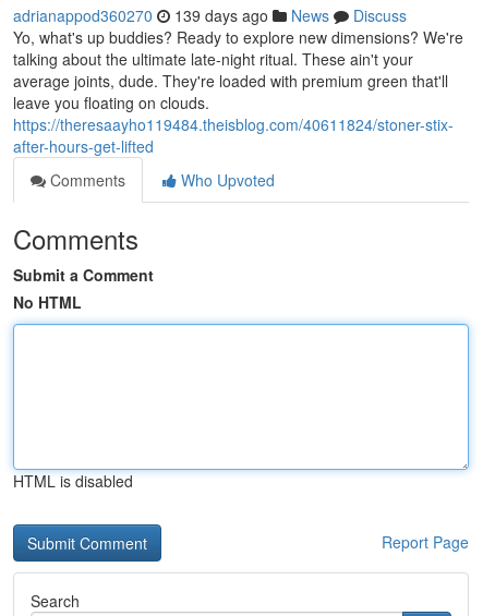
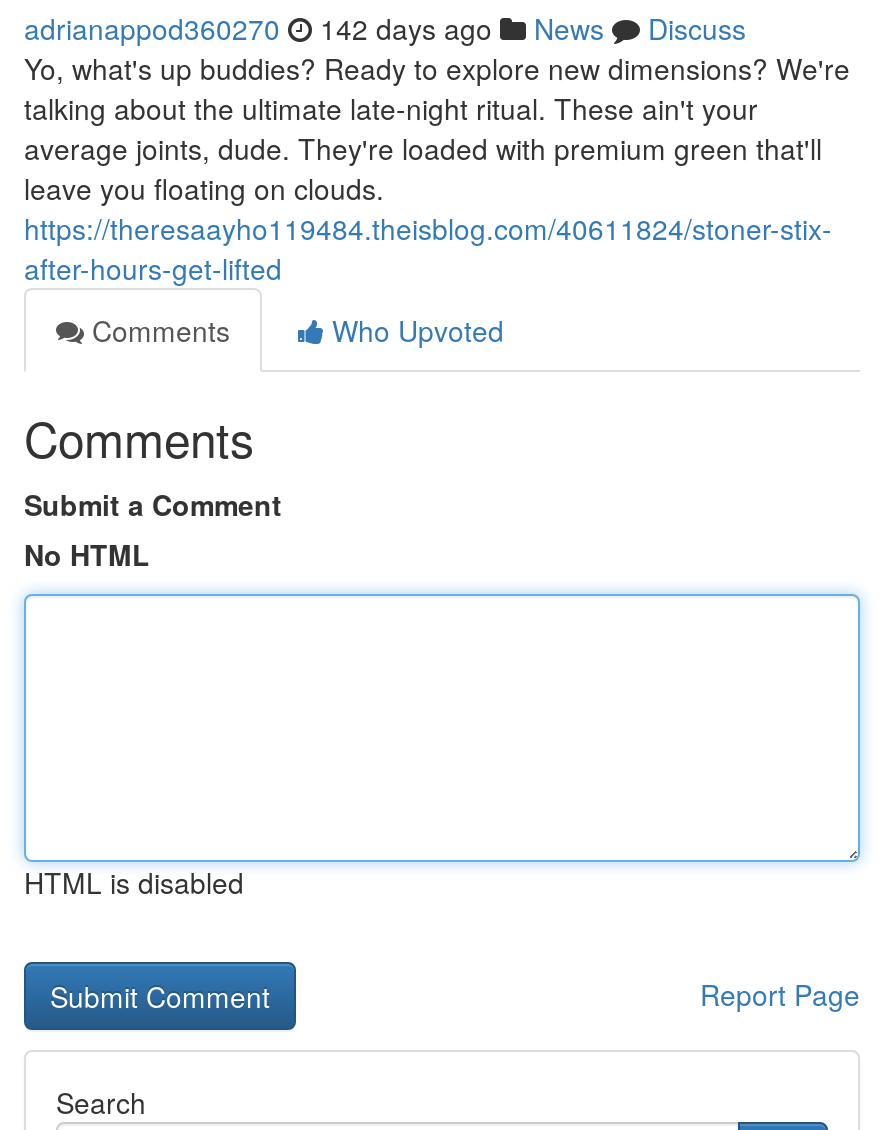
[13,4,407,26] adrianappod360270 139 days ago News Discuss -> [24,8,746,48] adrianappod360270 142 days ago News Discuss

